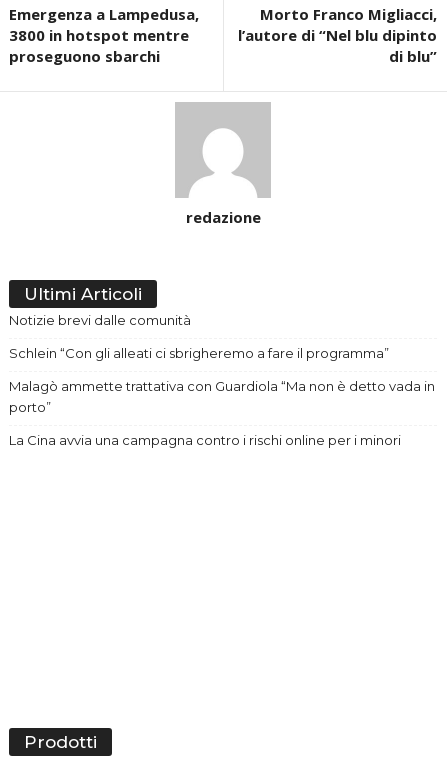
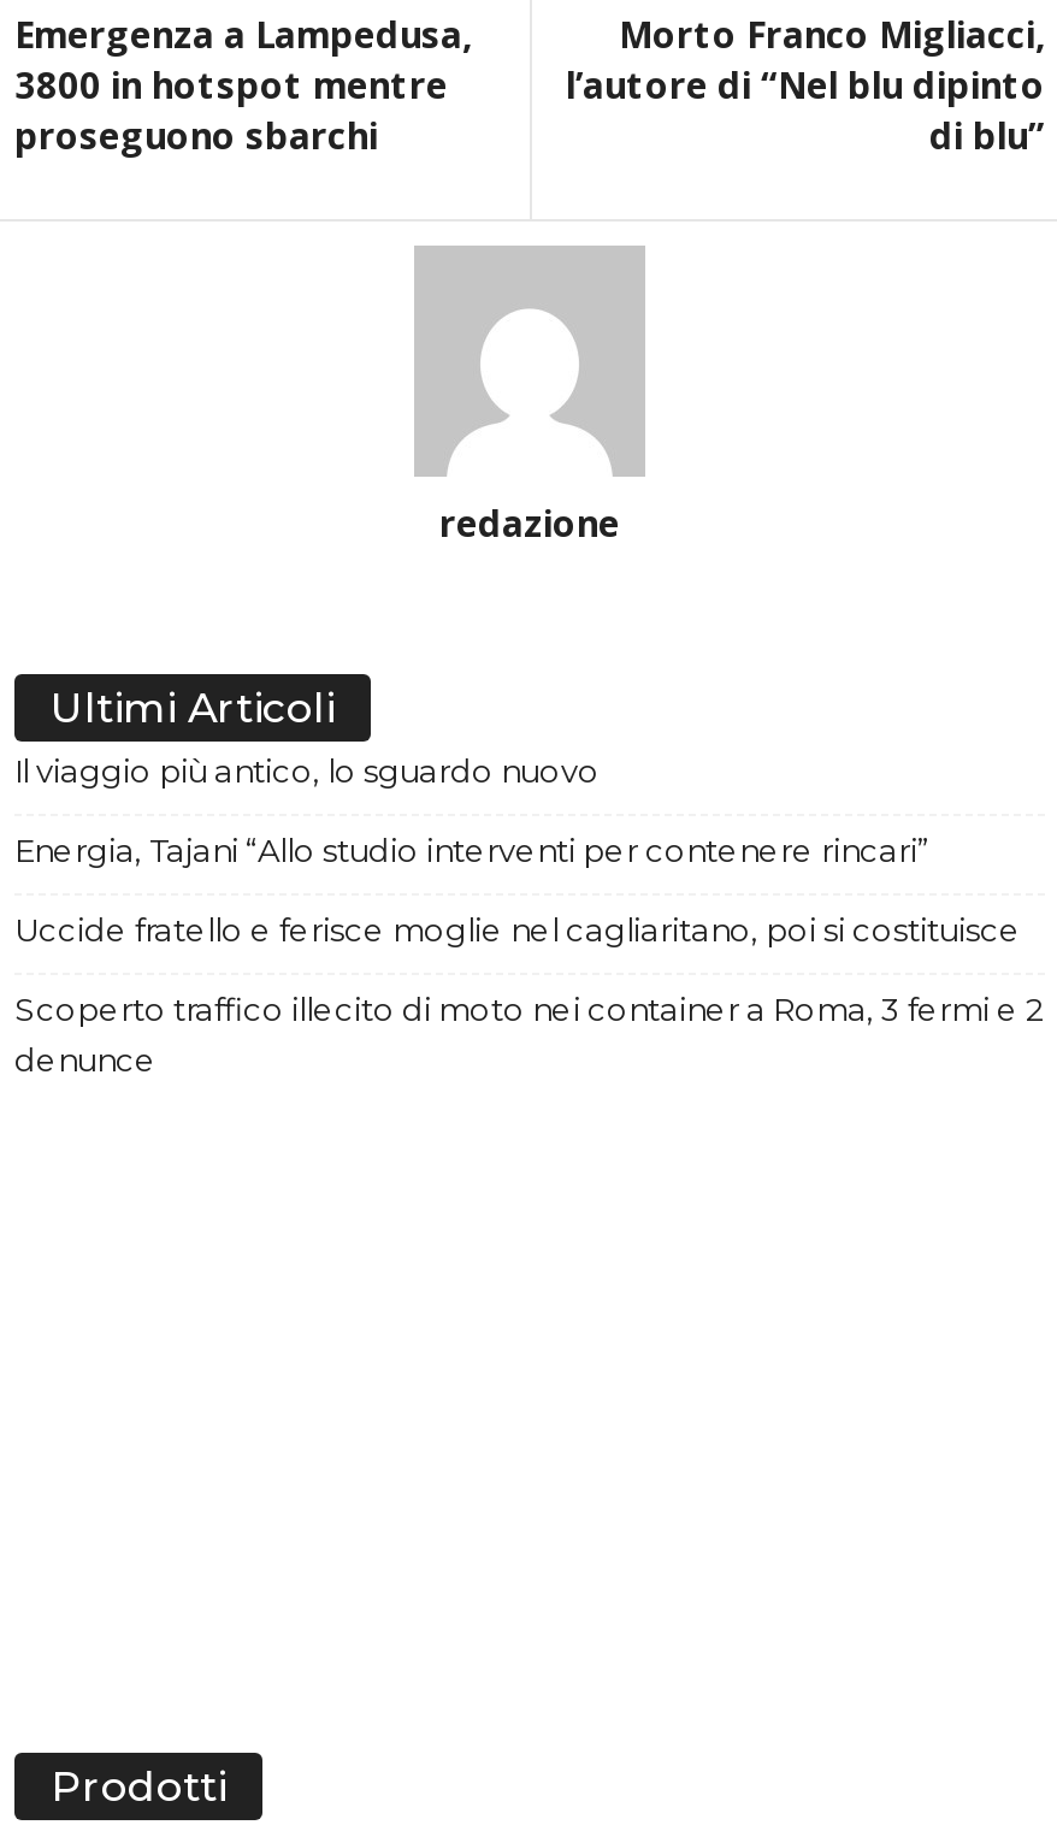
[9,312,191,328] Notizie brevi dalle comunità -> [14,750,600,789] Il viaggio più antico, lo sguardo nuovo
[9,345,389,361] Schlein “Con gli alleati ci sbrigheremo a fare il programma” -> [14,830,929,868] Energia, Tajani “Allo studio interventi per contenere rincari”
[9,378,435,415] Malagò ammette trattativa con Guardiola “Ma non è detto vada in | porto” -> [14,909,1021,948] Uccide fratello e ferisce moglie nel cagliaritano, poi si costituisce
[9,432,401,448] La Cina avvia una campagna contro i rischi online per i minori -> [14,989,1043,1078] Scoperto traffico illecito di moto nei container a Roma, 3 fermi e 2 | denunce

